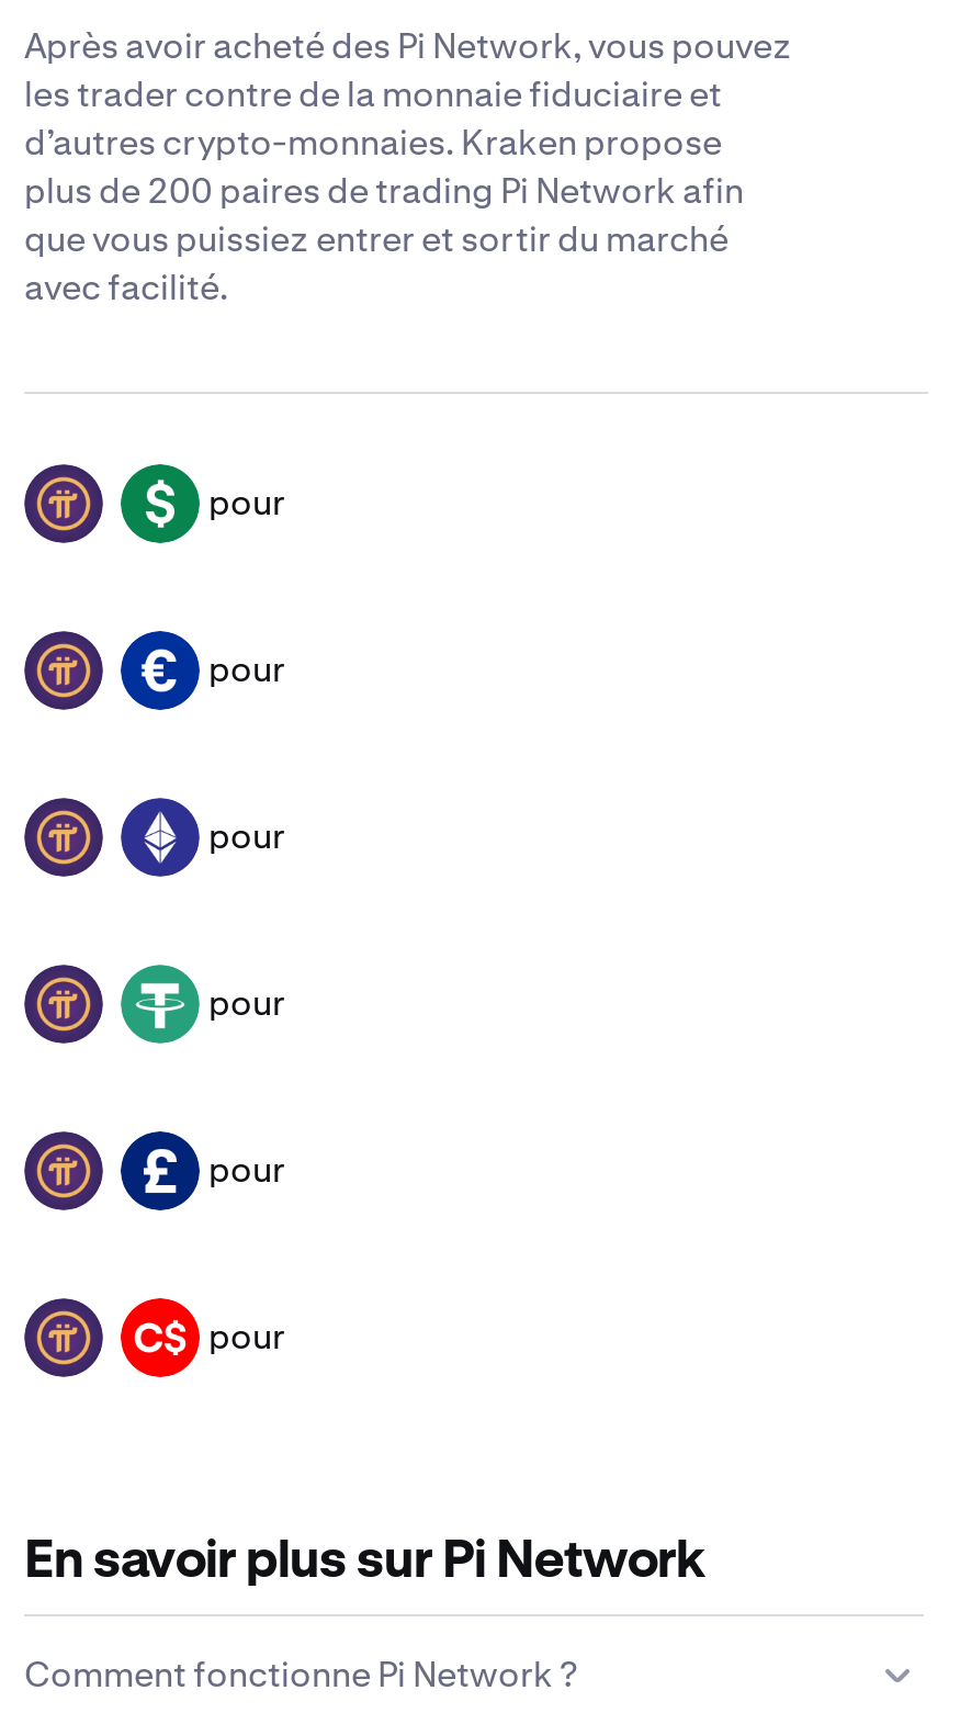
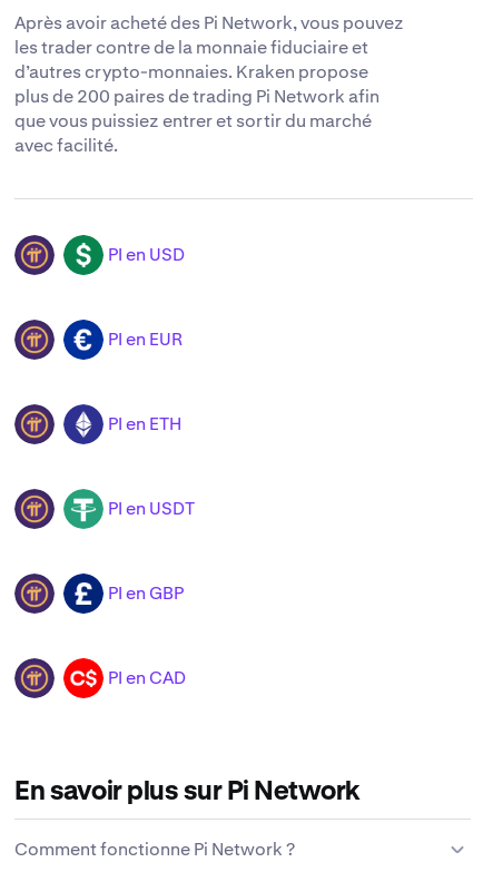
[208,479,285,525] pour -> [108,242,185,266] PI en USD
[208,645,285,692] pour -> [108,327,183,350] PI en EUR
[208,812,285,858] pour -> [108,412,181,435] PI en ETH
[208,979,285,1025] pour -> [108,496,195,520] PI en USDT
[208,1146,285,1192] pour -> [108,581,184,604] PI en GBP
[208,1313,285,1359] pour -> [108,666,186,689] PI en CAD

